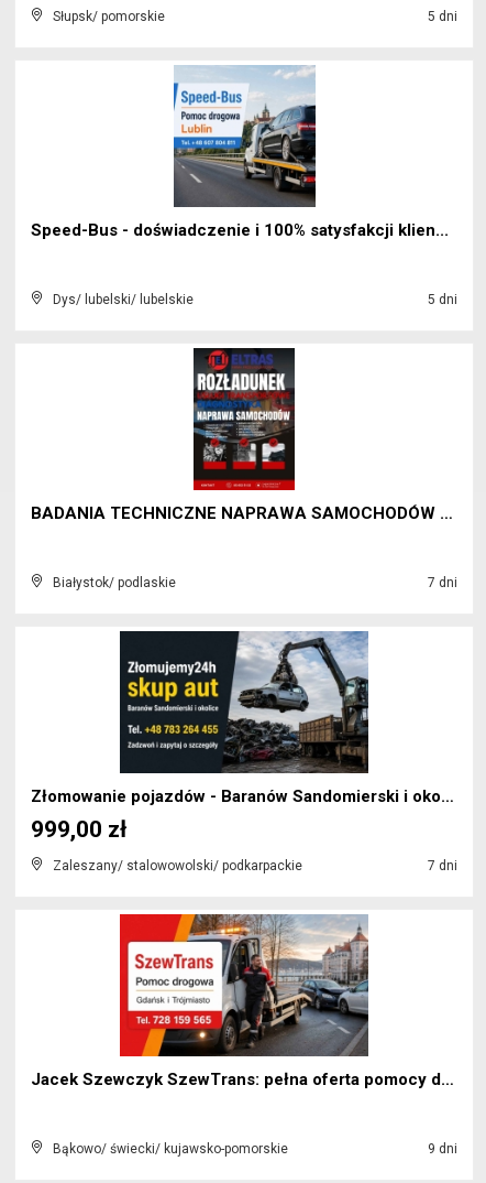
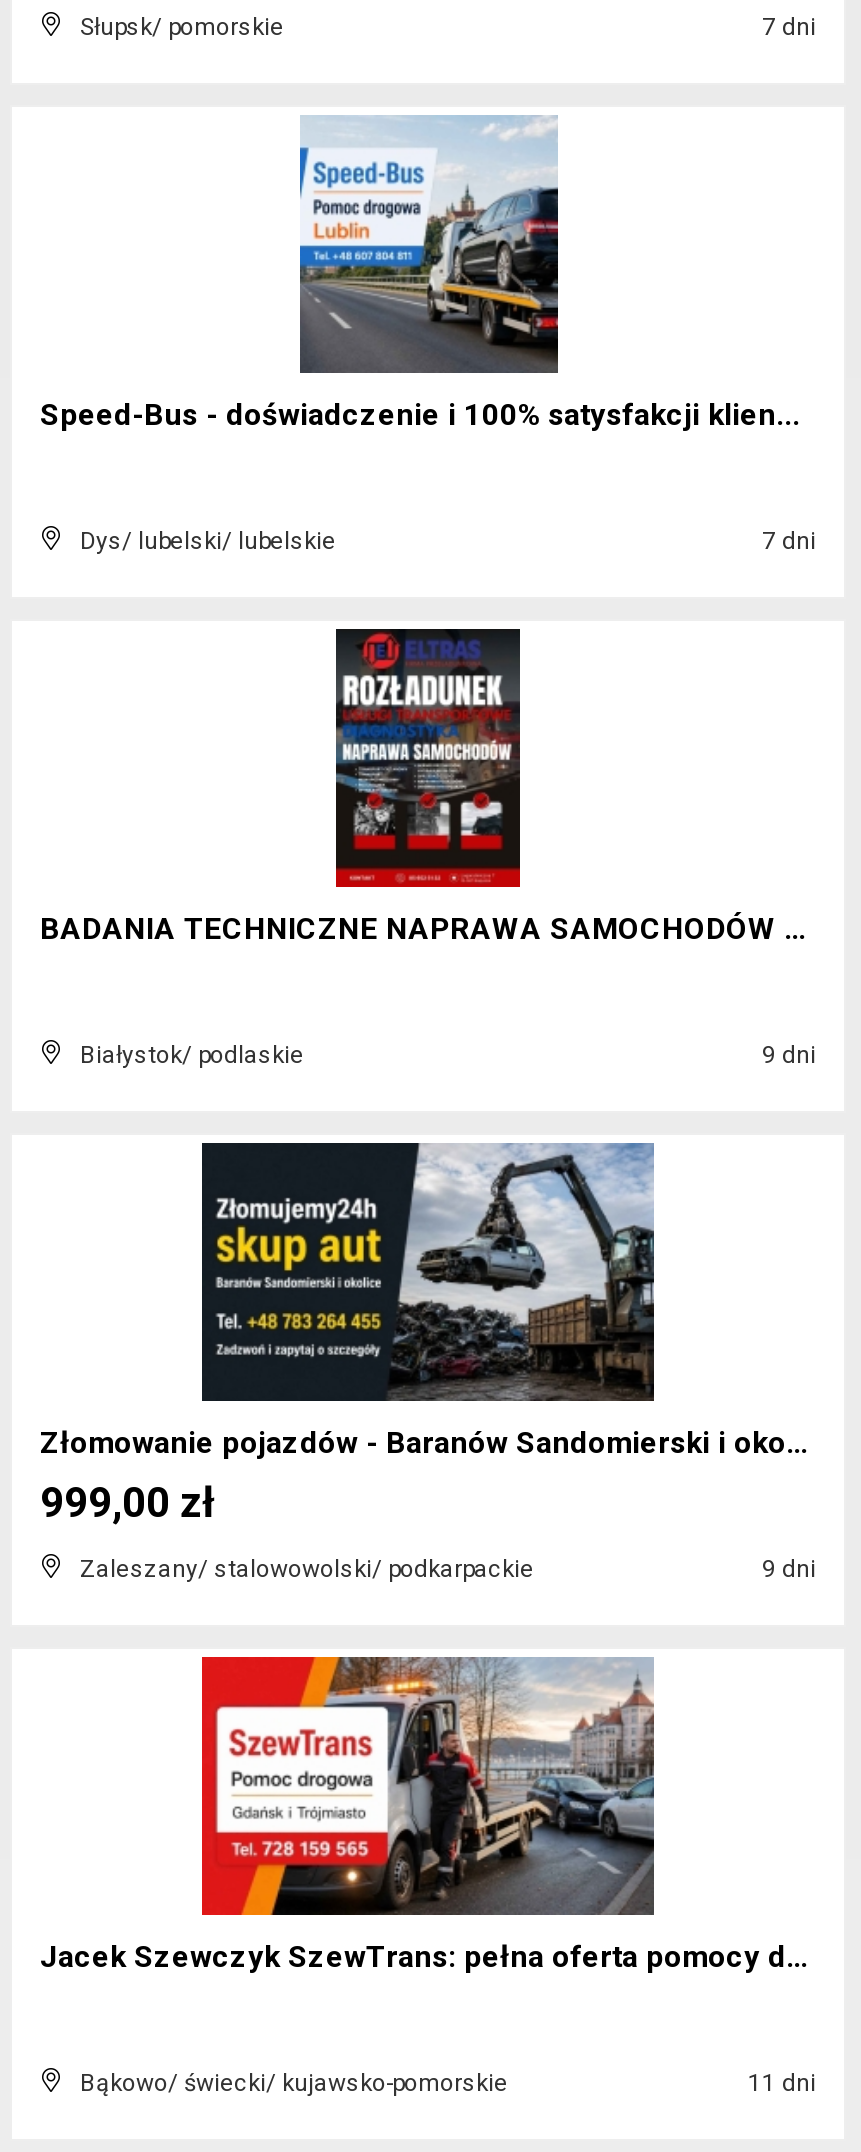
[424,9,457,24] 5 dni -> [756,13,816,41] 7 dni
[424,292,457,307] 5 dni -> [756,527,816,555] 7 dni
[424,575,457,590] 7 dni -> [756,1041,816,1069] 9 dni
[424,858,457,873] 7 dni -> [756,1555,816,1583] 9 dni
[424,1141,457,1157] 9 dni -> [742,2069,816,2097] 11 dni

